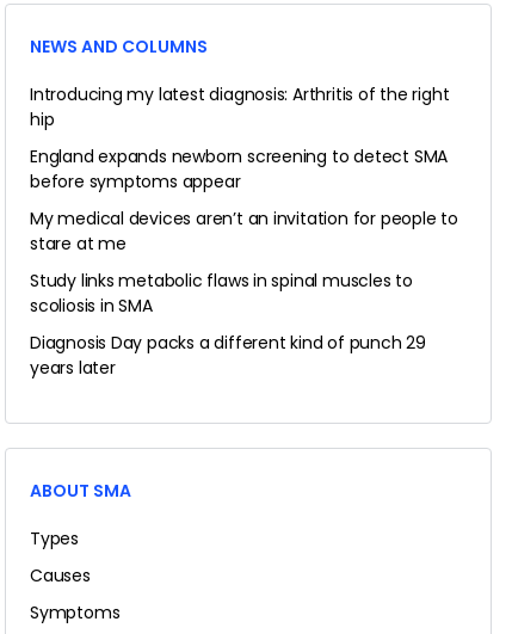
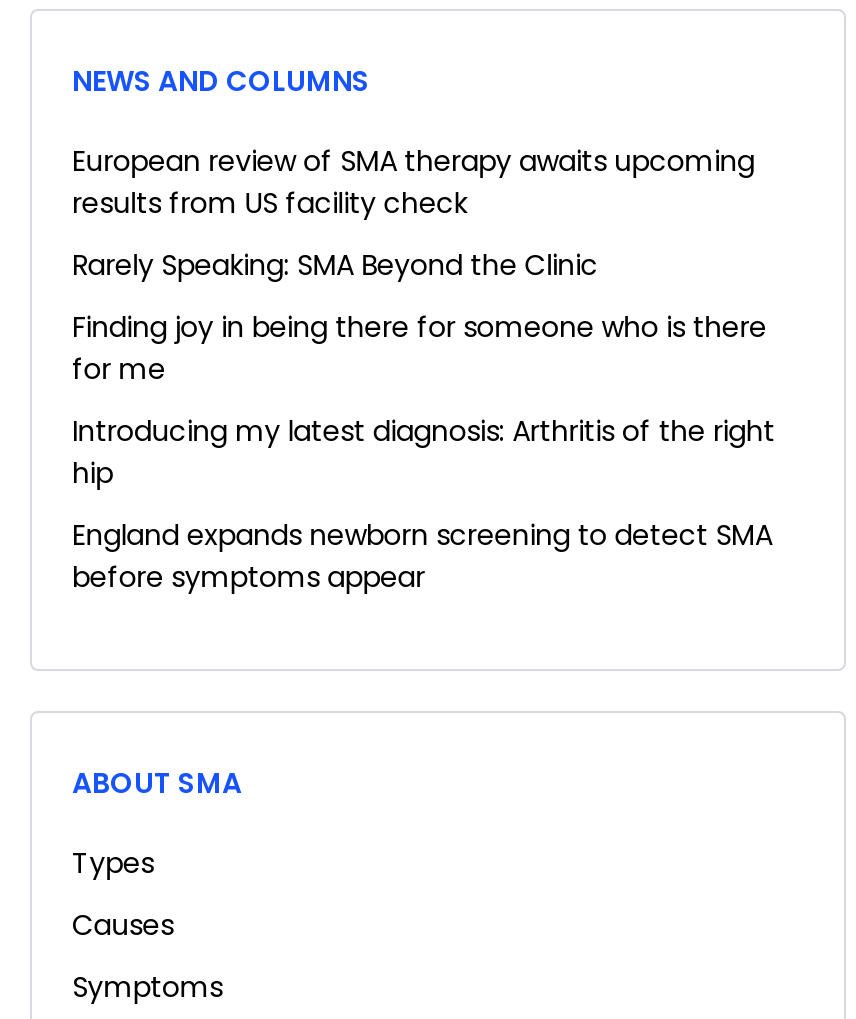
none -> [72,141,767,389] European review of SMA therapy awaits upcoming | results from US facility check | Rarely Speaking: SMA Beyond the Clinic | Finding joy in being there for someone who is there | for me
moved [30,82,449,193] -> [72,411,775,597]: Introducing my latest diagnosis: Arthritis of the right | hip | England expands newborn screening to detect SMA | before symptoms appear
[30,207,458,380] My medical devices aren’t an invitation for people to | stare at me | Study links metabolic flaws in spinal muscles to | scoliosis in SMA | Diagnosis Day packs a different kind of punch 29 | years later -> none

